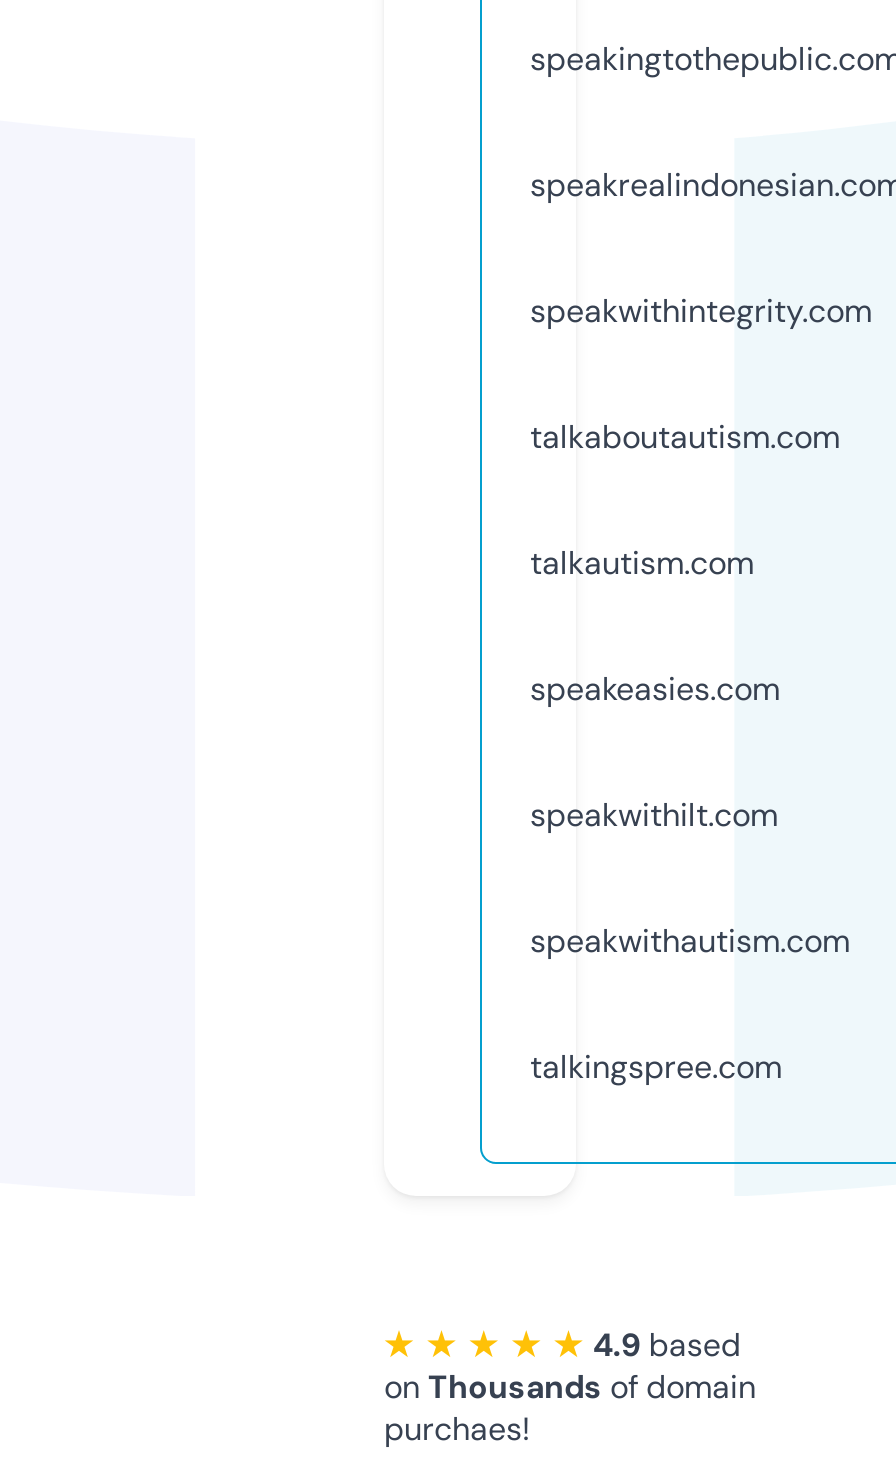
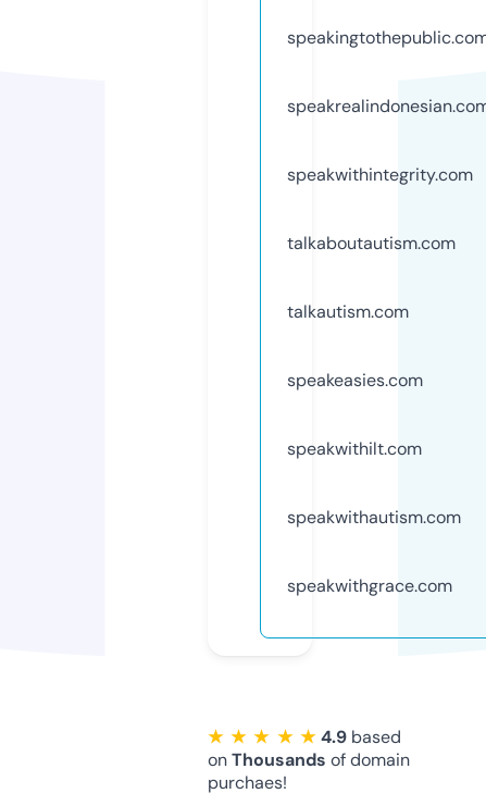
[530,1046,782,1088] talkingspree.com -> [287,574,452,597] speakwithgrace.com

